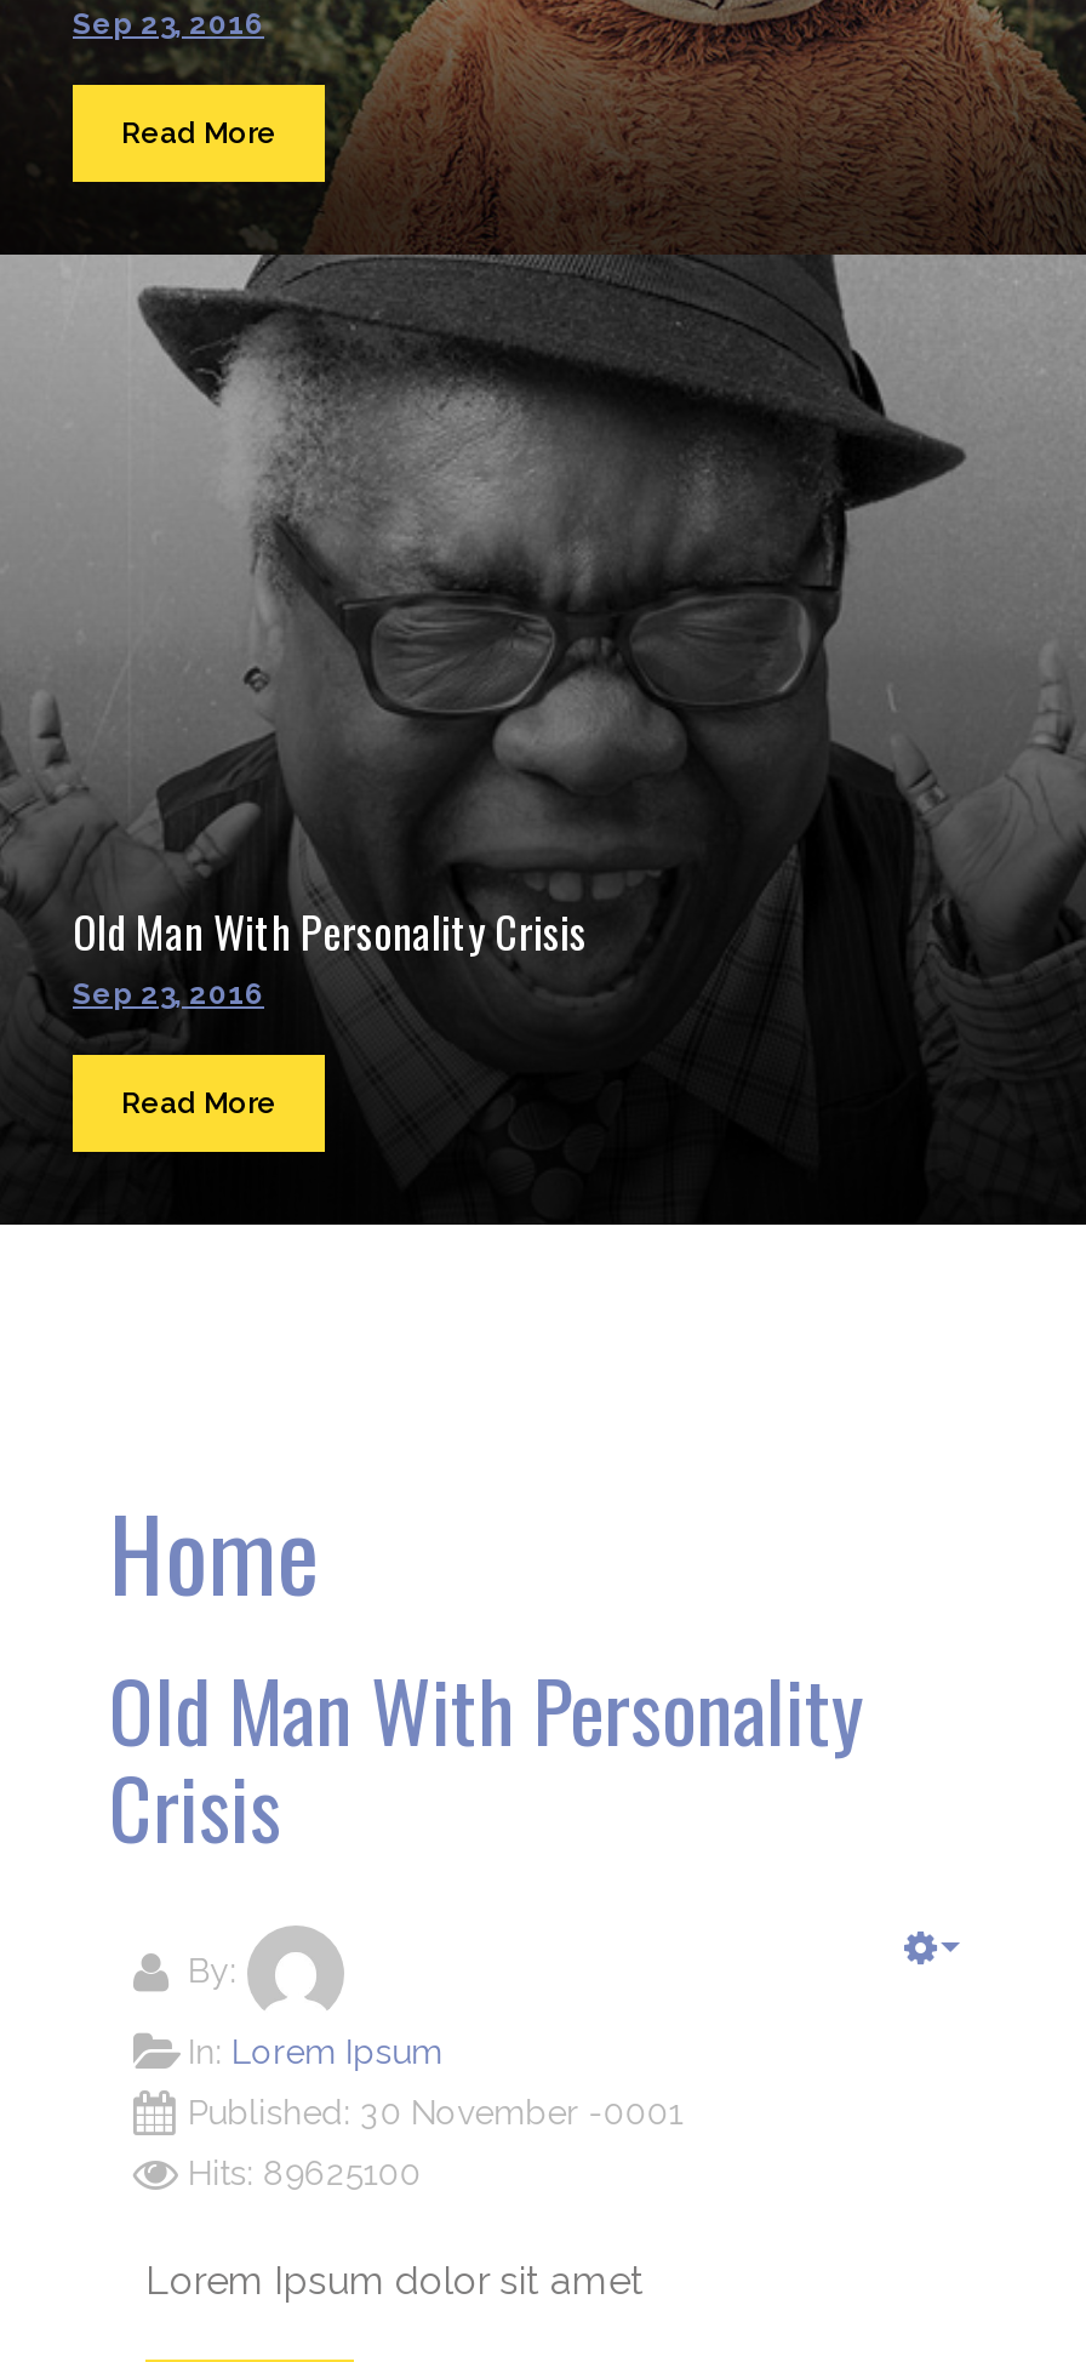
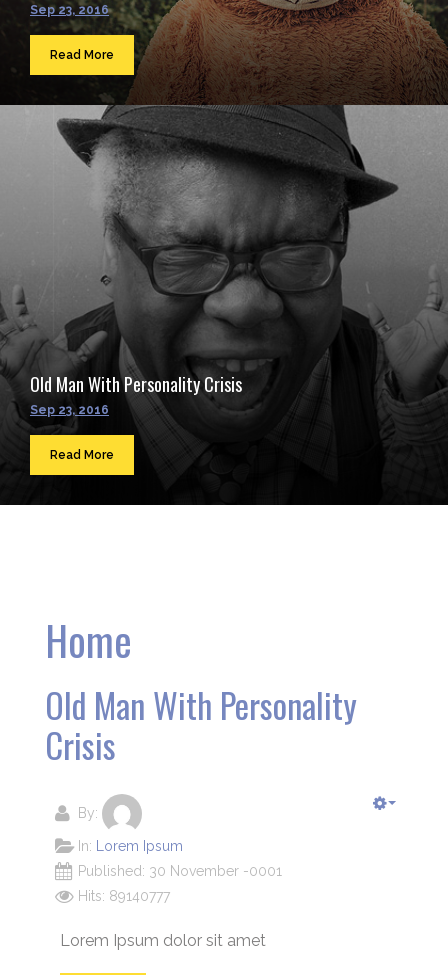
[188,2153,421,2192] Hits: 89625100 -> [78,888,170,904] Hits: 89140777

